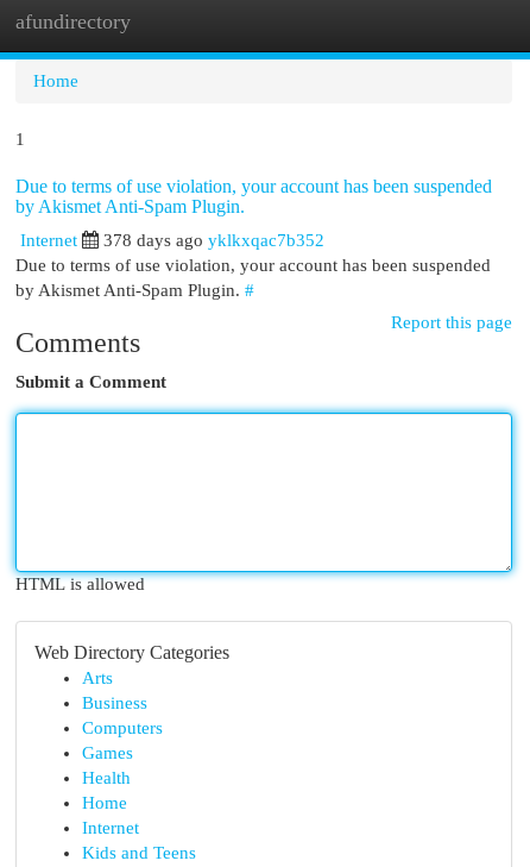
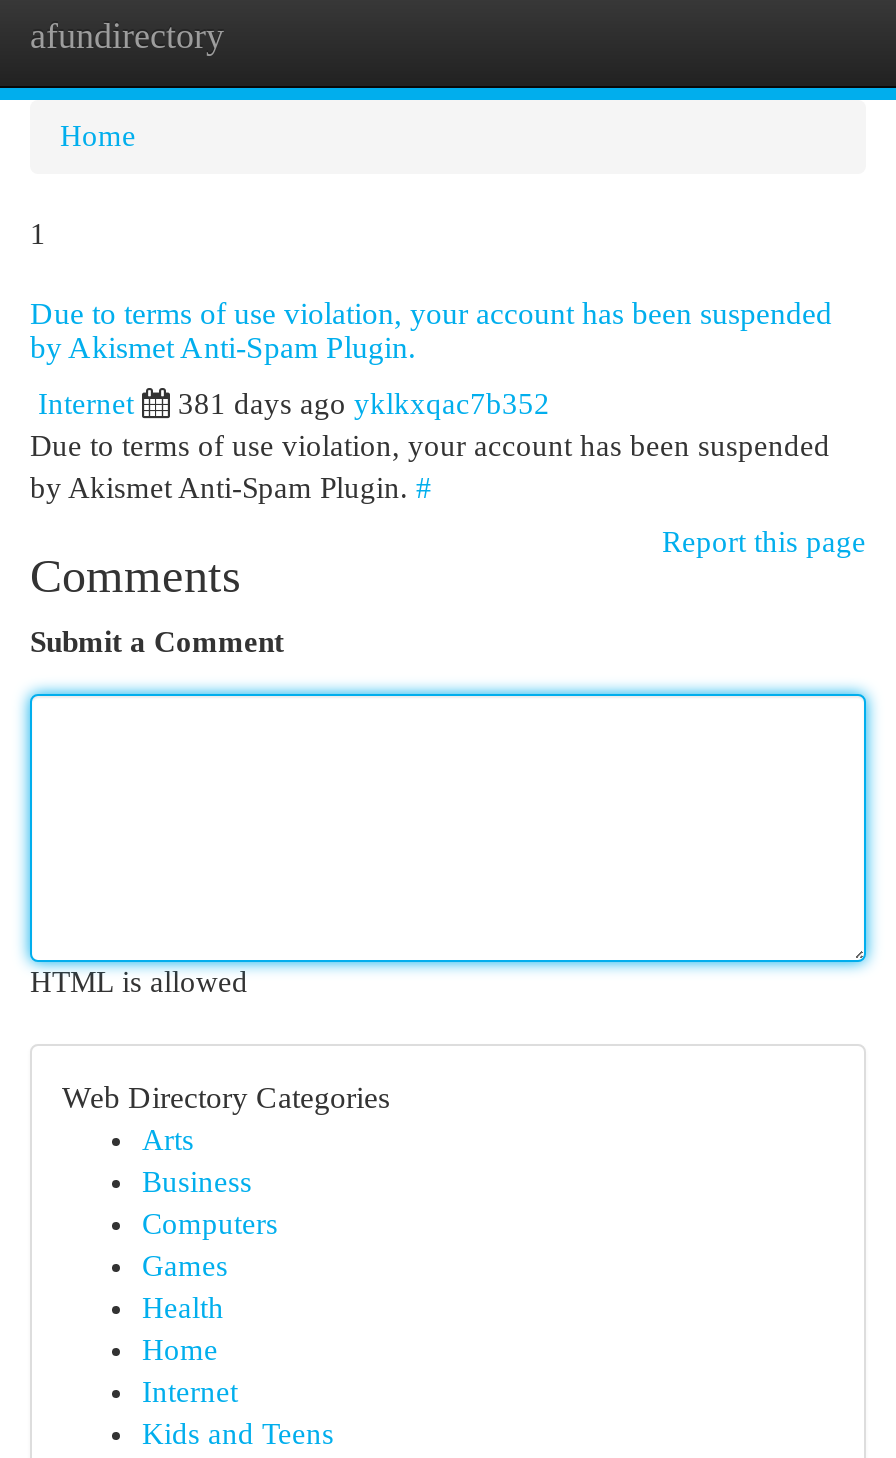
[103,231,324,250] 378 days ago yklkxqac7b352 -> [178,388,550,420] 381 days ago yklkxqac7b352

